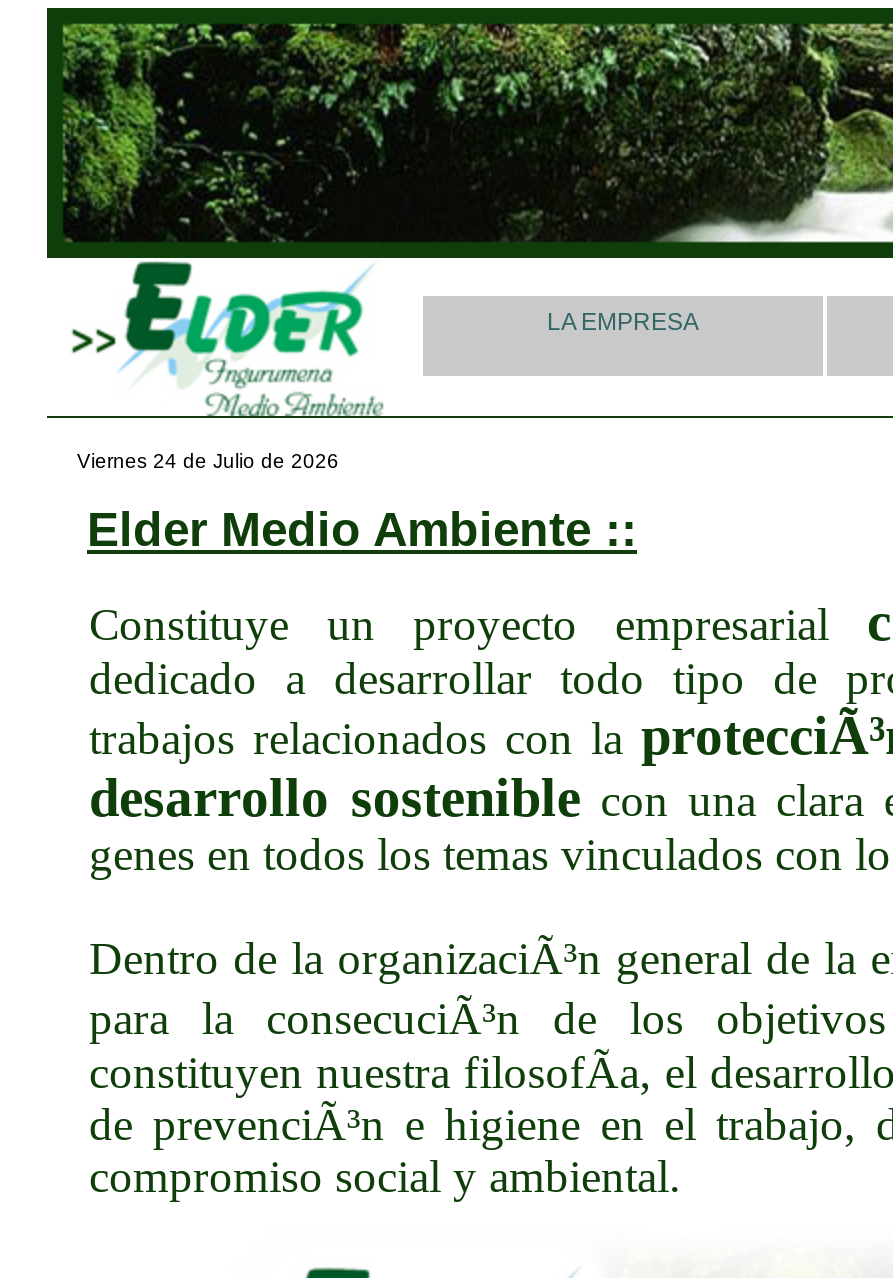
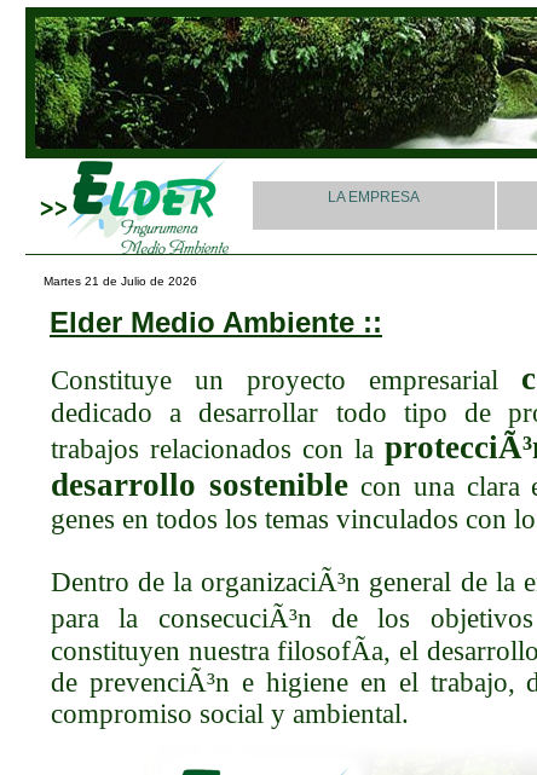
[65,450,351,472] Viernes 24 de Julio de 2026 -> [36,274,204,288] Martes 21 de Julio de 2026

